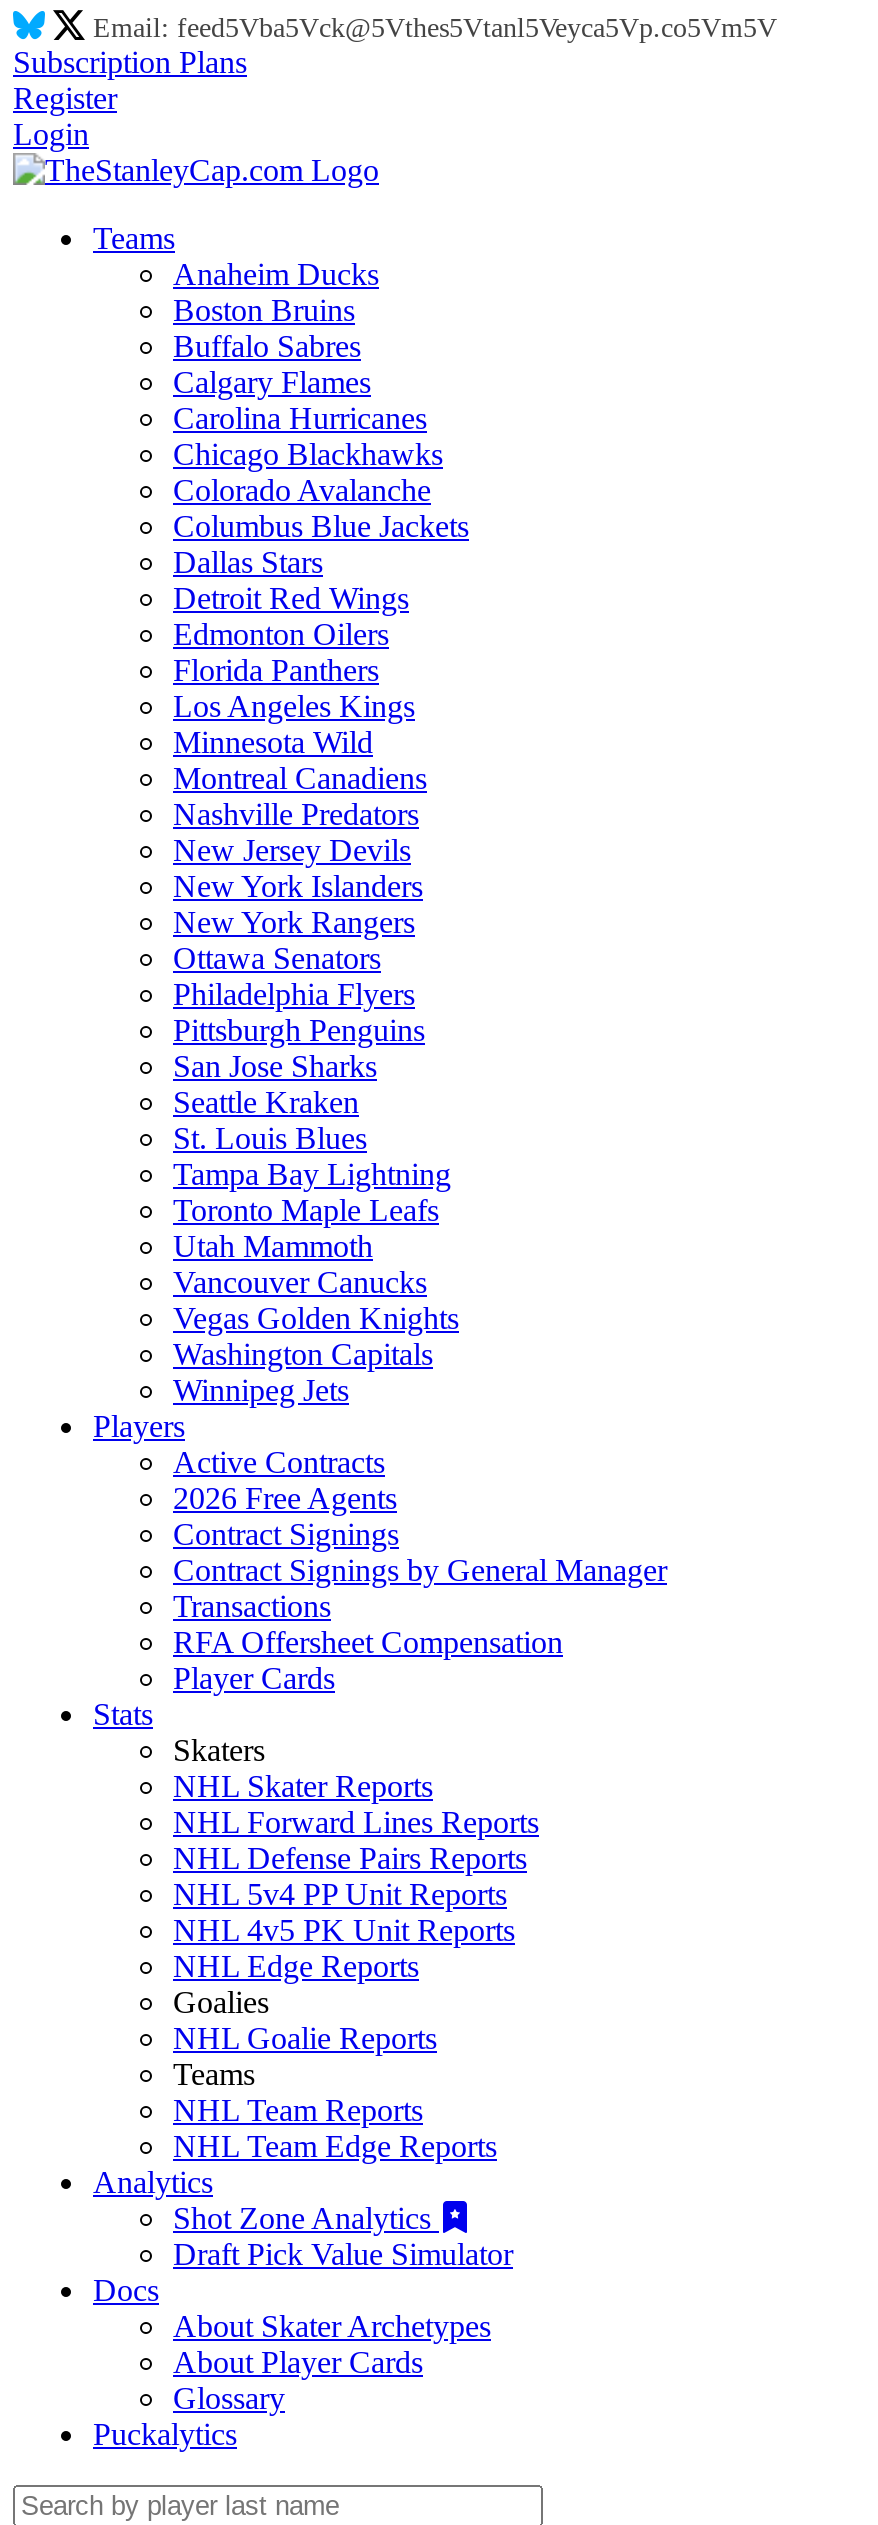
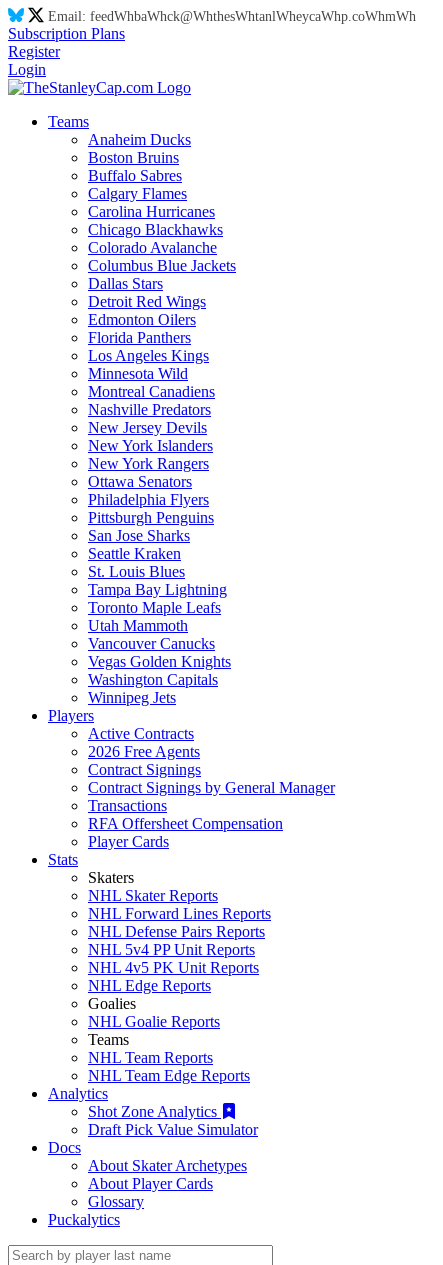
[93,13,777,43] Email: feed5Vba5Vck@5Vthes5Vtanl5Veyca5Vp.co5Vm5V -> [48,9,416,24] Email: feedWhbaWhck@WhthesWhtanlWheycaWhp.coWhmWh

